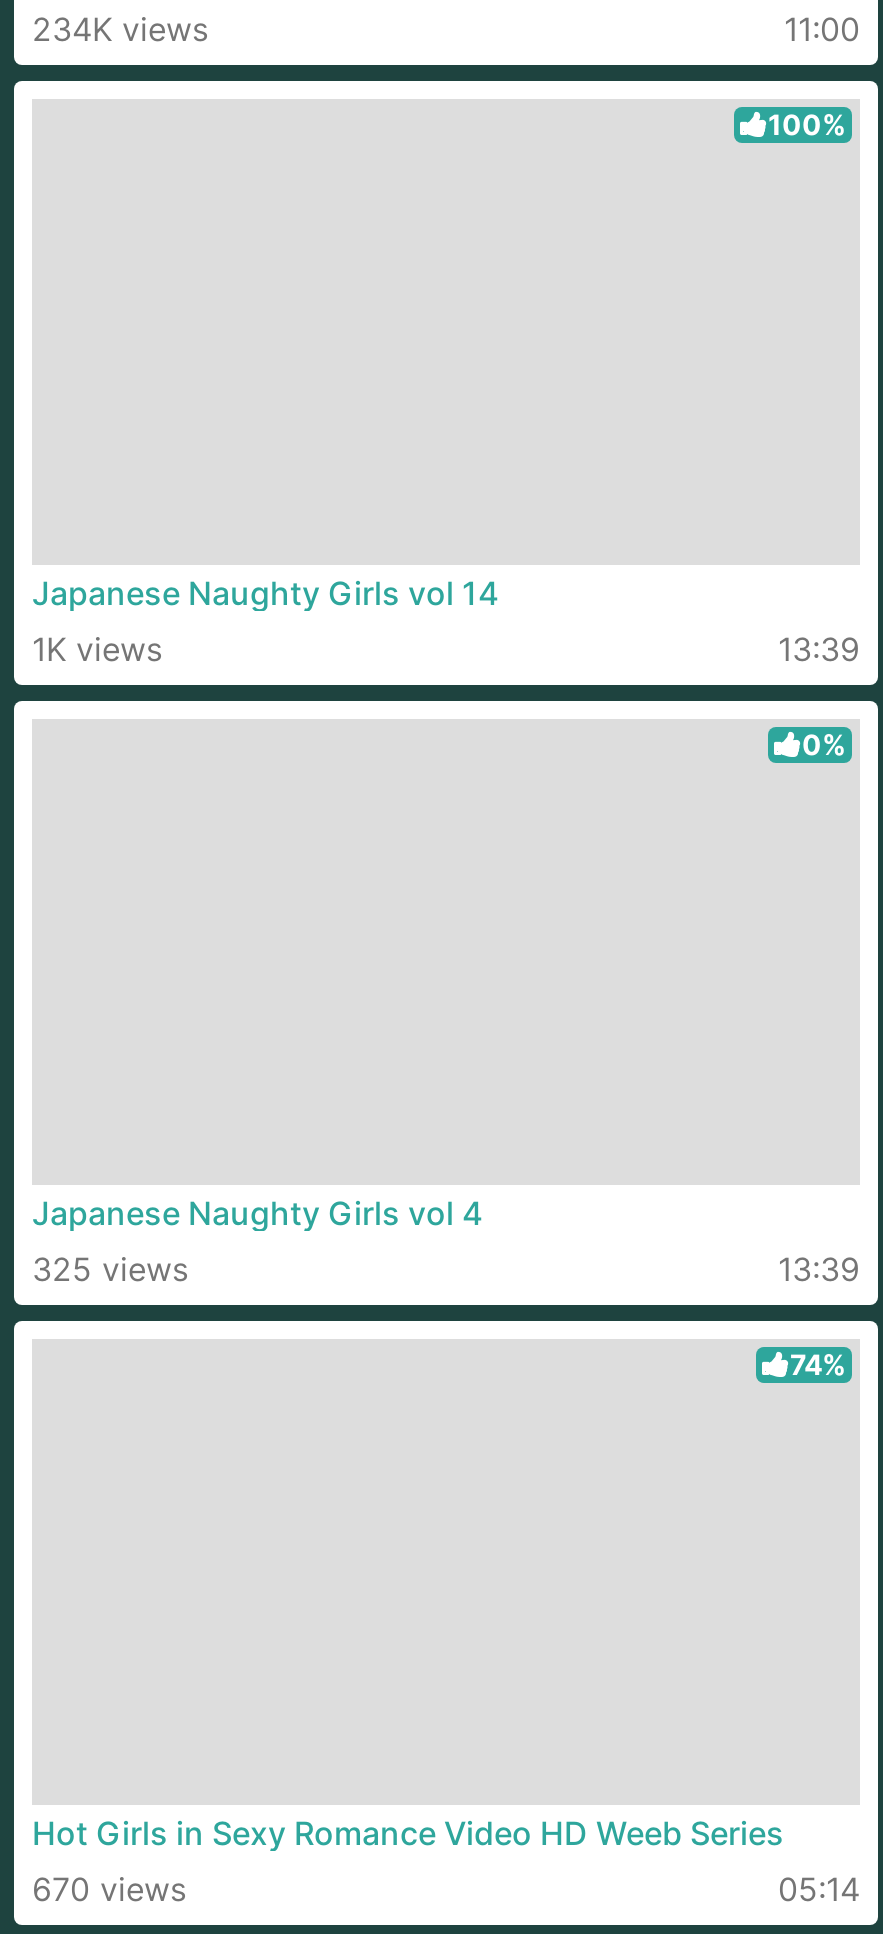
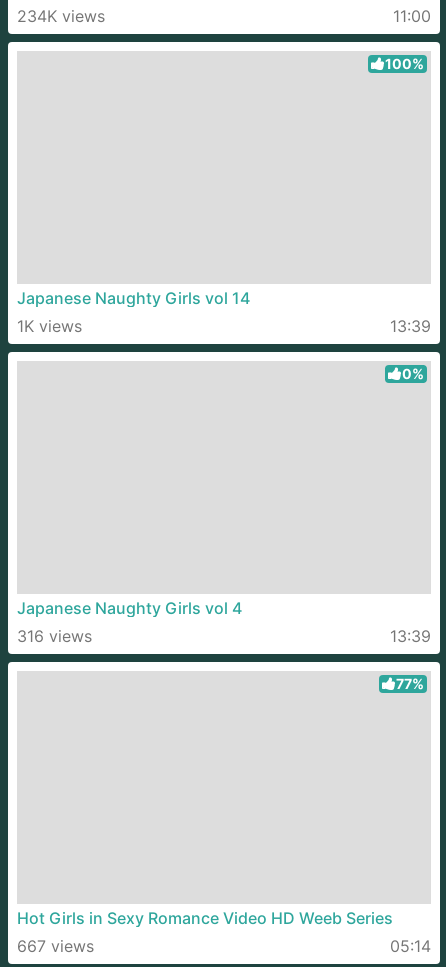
[32,1249,188,1289] 325 views -> [17,626,92,646] 316 views
[790,1347,846,1381] 74% -> [396,675,424,692] 77%
[32,1869,186,1909] 670 views -> [17,936,94,956] 667 views

